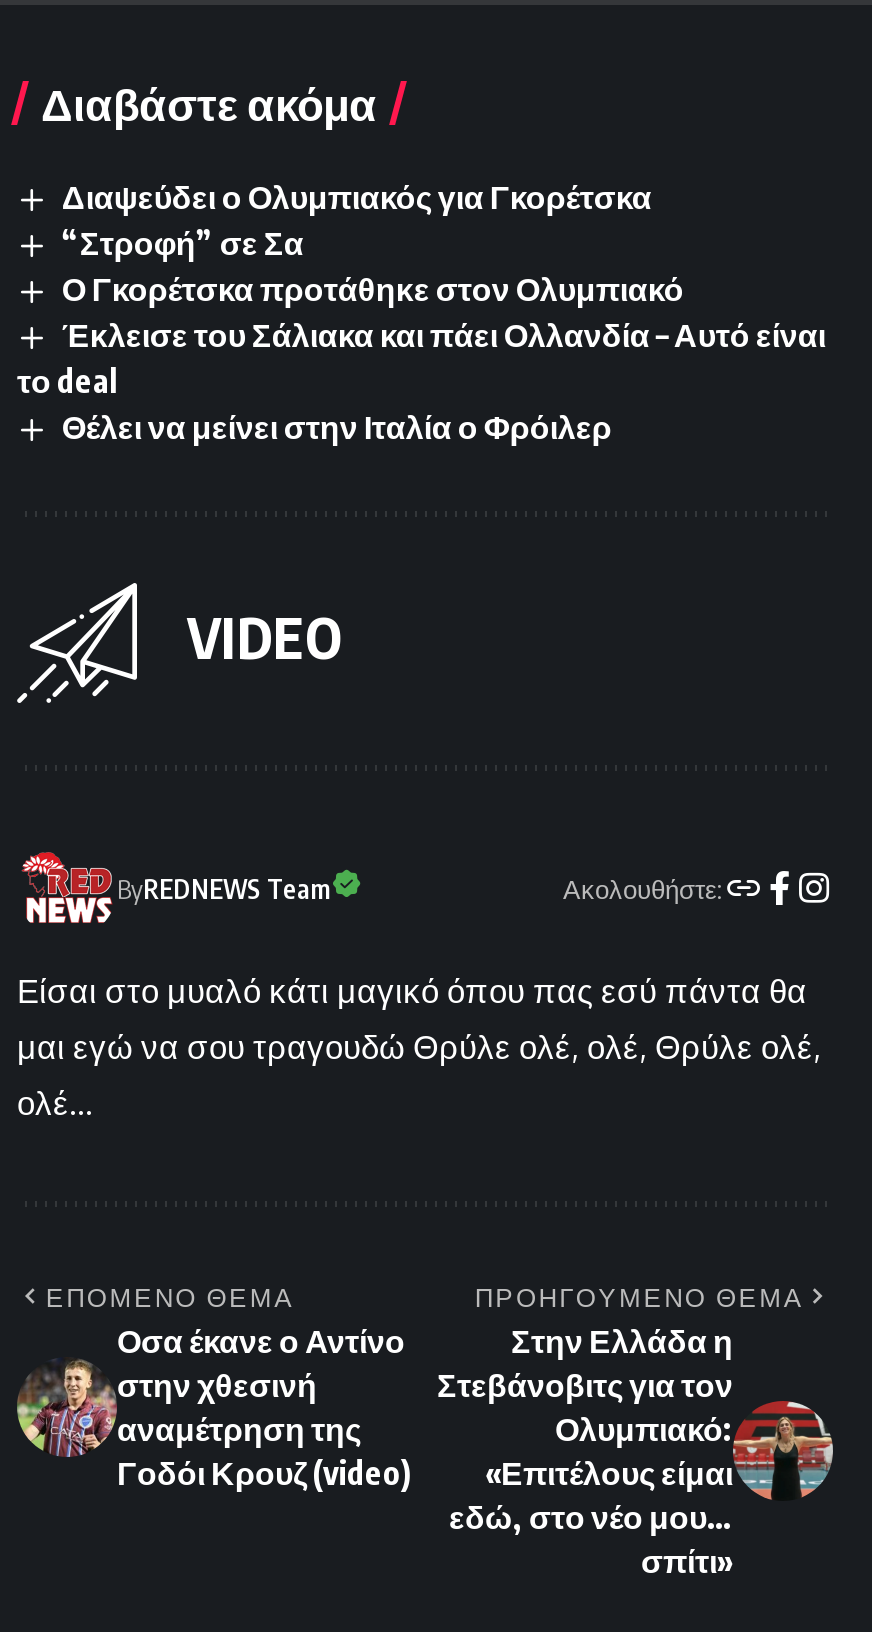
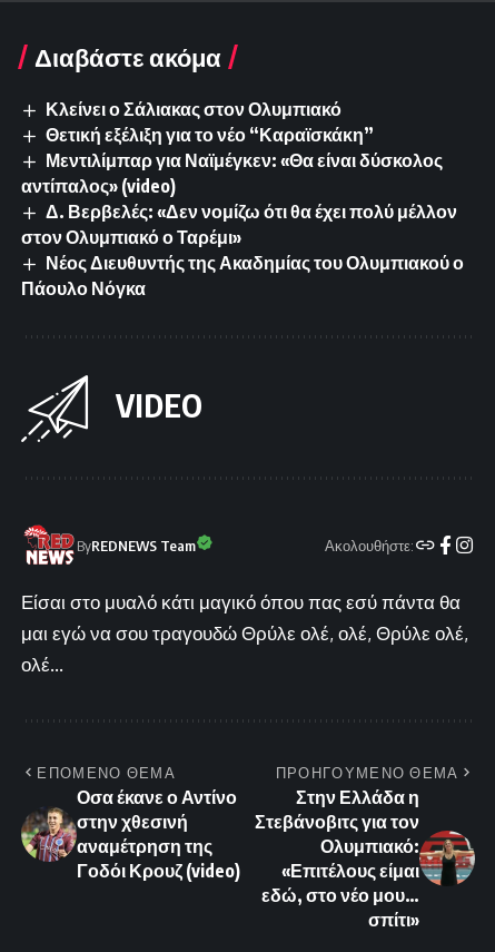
[17,176,826,447] Διαψεύδει ο Ολυμπιακός για Γκορέτσκα | “Στροφή” σε Σα | Ο Γκορέτσκα προτάθηκε στον Ολυμπιακό | Έκλεισε του Σάλιακα και πάει Ολλανδία – Αυτό είναι | το deal | Θέλει να μείνει στην Ιταλία ο Φρόιλερ -> [21,98,464,300] Κλείνει ο Σάλιακας στον Ολυμπιακό | Θετική εξέλιξη για το νέο “Καραϊσκάκη” | Μεντιλίμπαρ για Ναϊμέγκεν: «Θα είναι δύσκολος | αντίπαλος» (video) | Δ. Βερβελές: «Δεν νομίζω ότι θα έχει πολύ μέλλον | στον Ολυμπιακό ο Ταρέμι» | Νέος Διευθυντής της Ακαδημίας του Ολυμπιακού ο | Πάουλο Νόγκα

